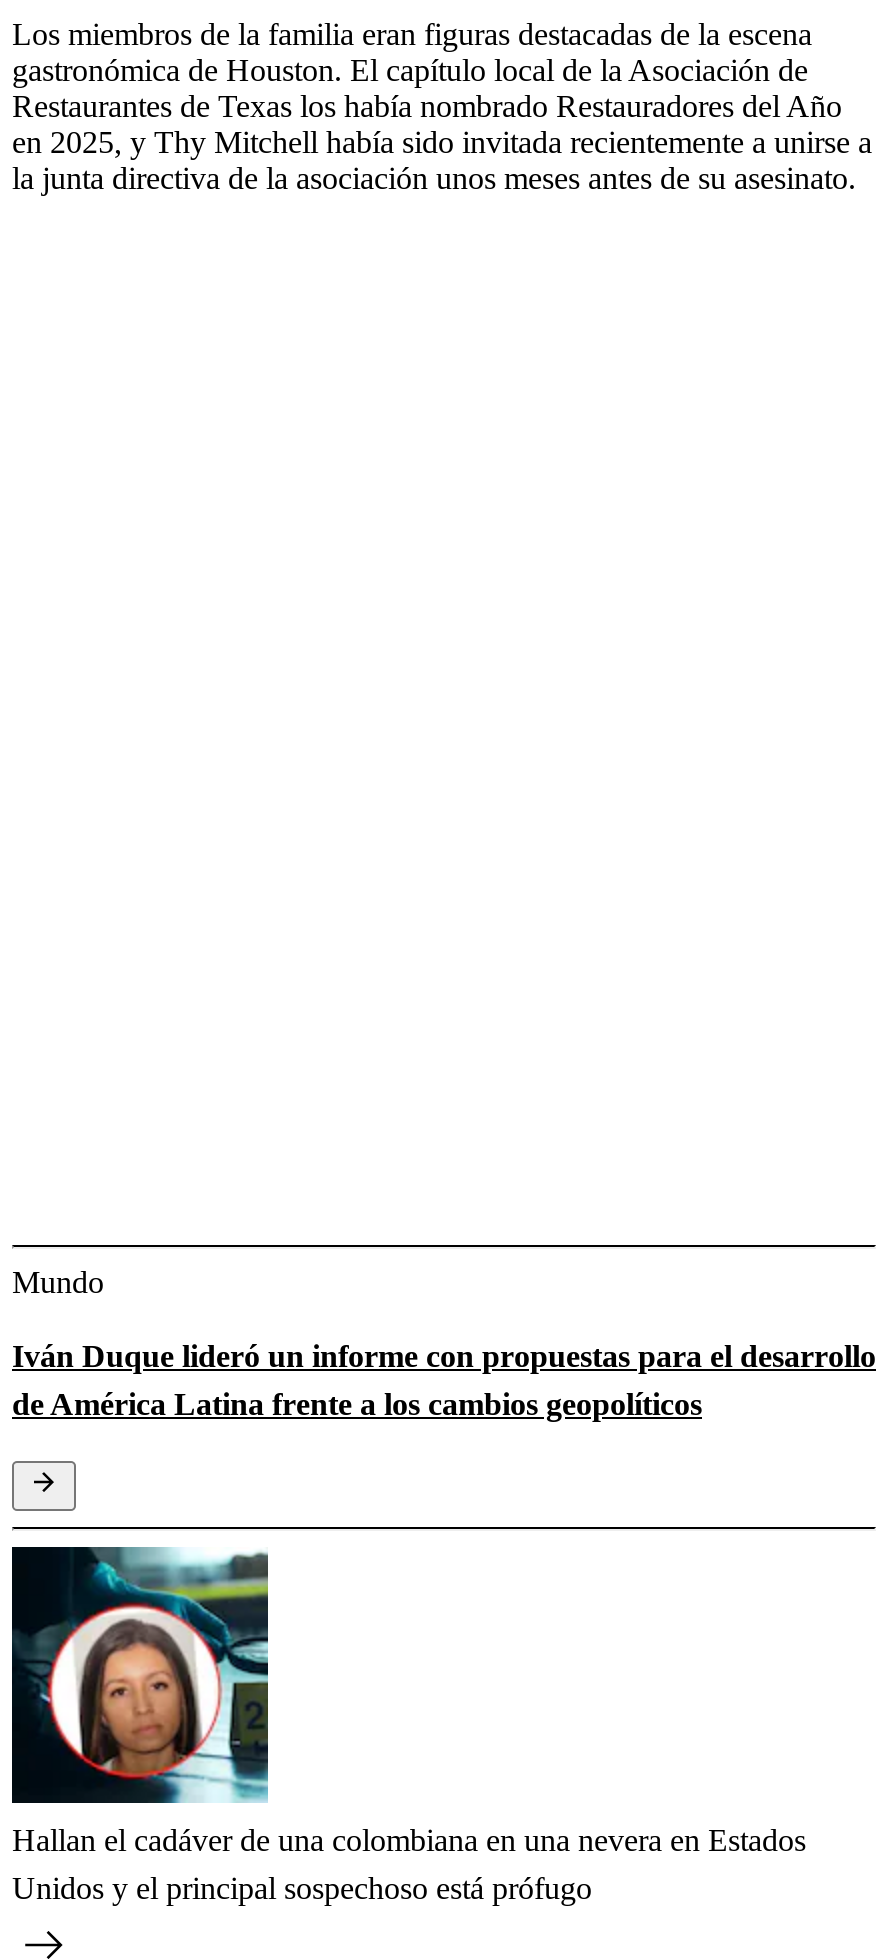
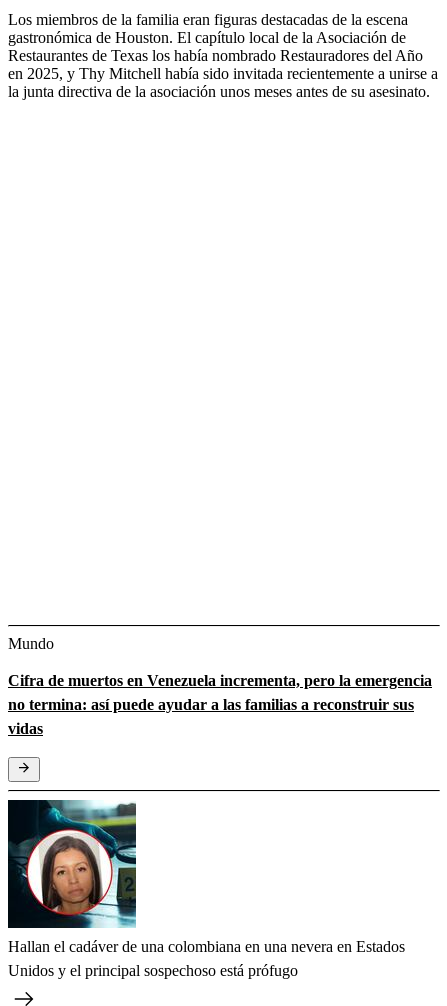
[12,1338,876,1420] Iván Duque lideró un informe con propuestas para el desarrollo | de América Latina frente a los cambios geopolíticos -> [8,672,432,737] Cifra de muertos en Venezuela incrementa, pero la emergencia | no termina: así puede ayudar a las familias a reconstruir sus | vidas

